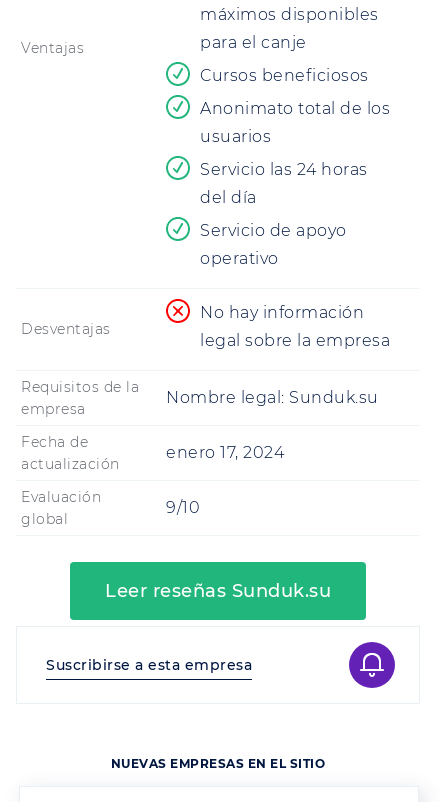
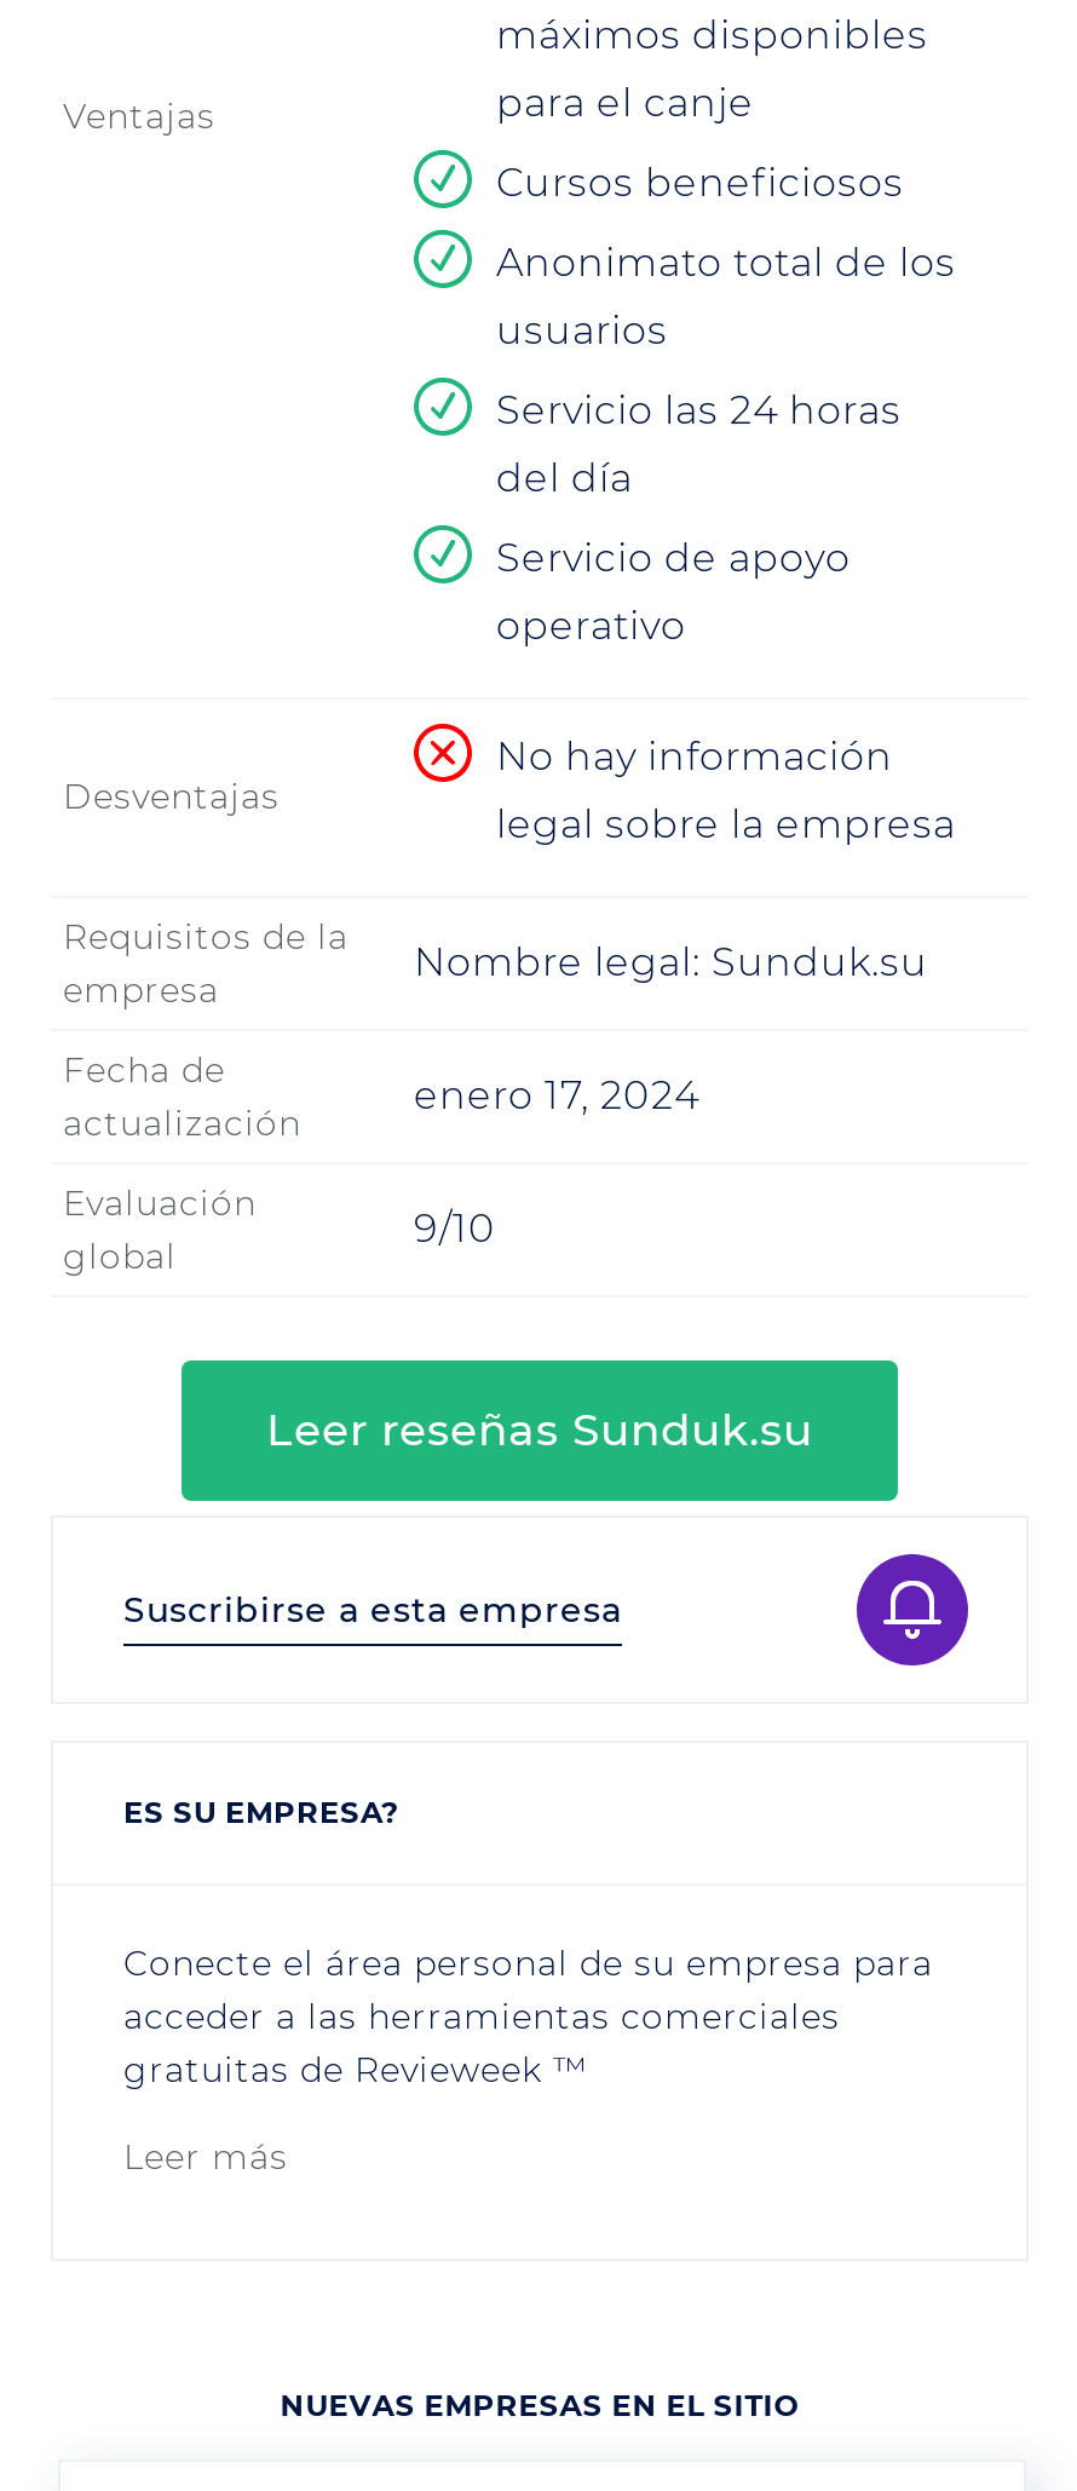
none -> [123,1795,399,1831] ES SU EMPRESA?
none -> [123,1942,933,2180] Conecte el área personal de su empresa para | acceder a las herramientas comerciales | gratuitas de Revieweek ™ | Leer más

